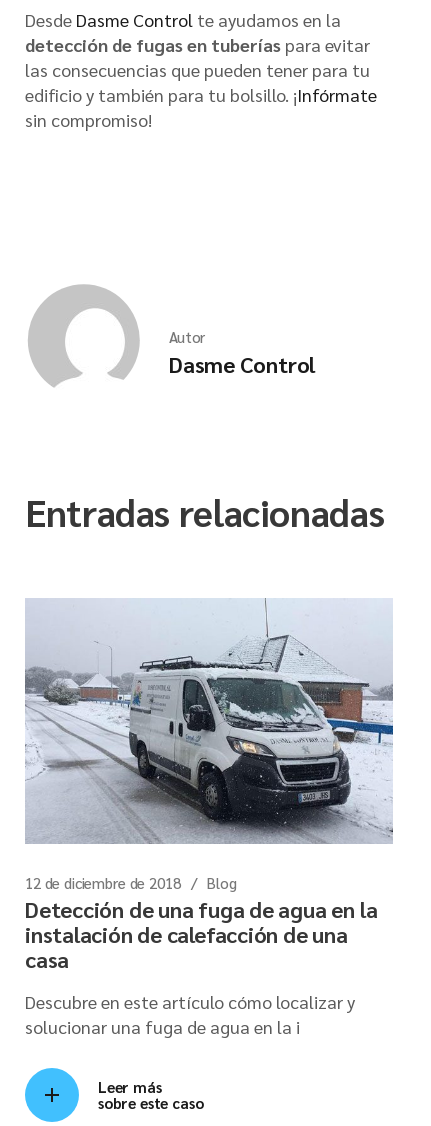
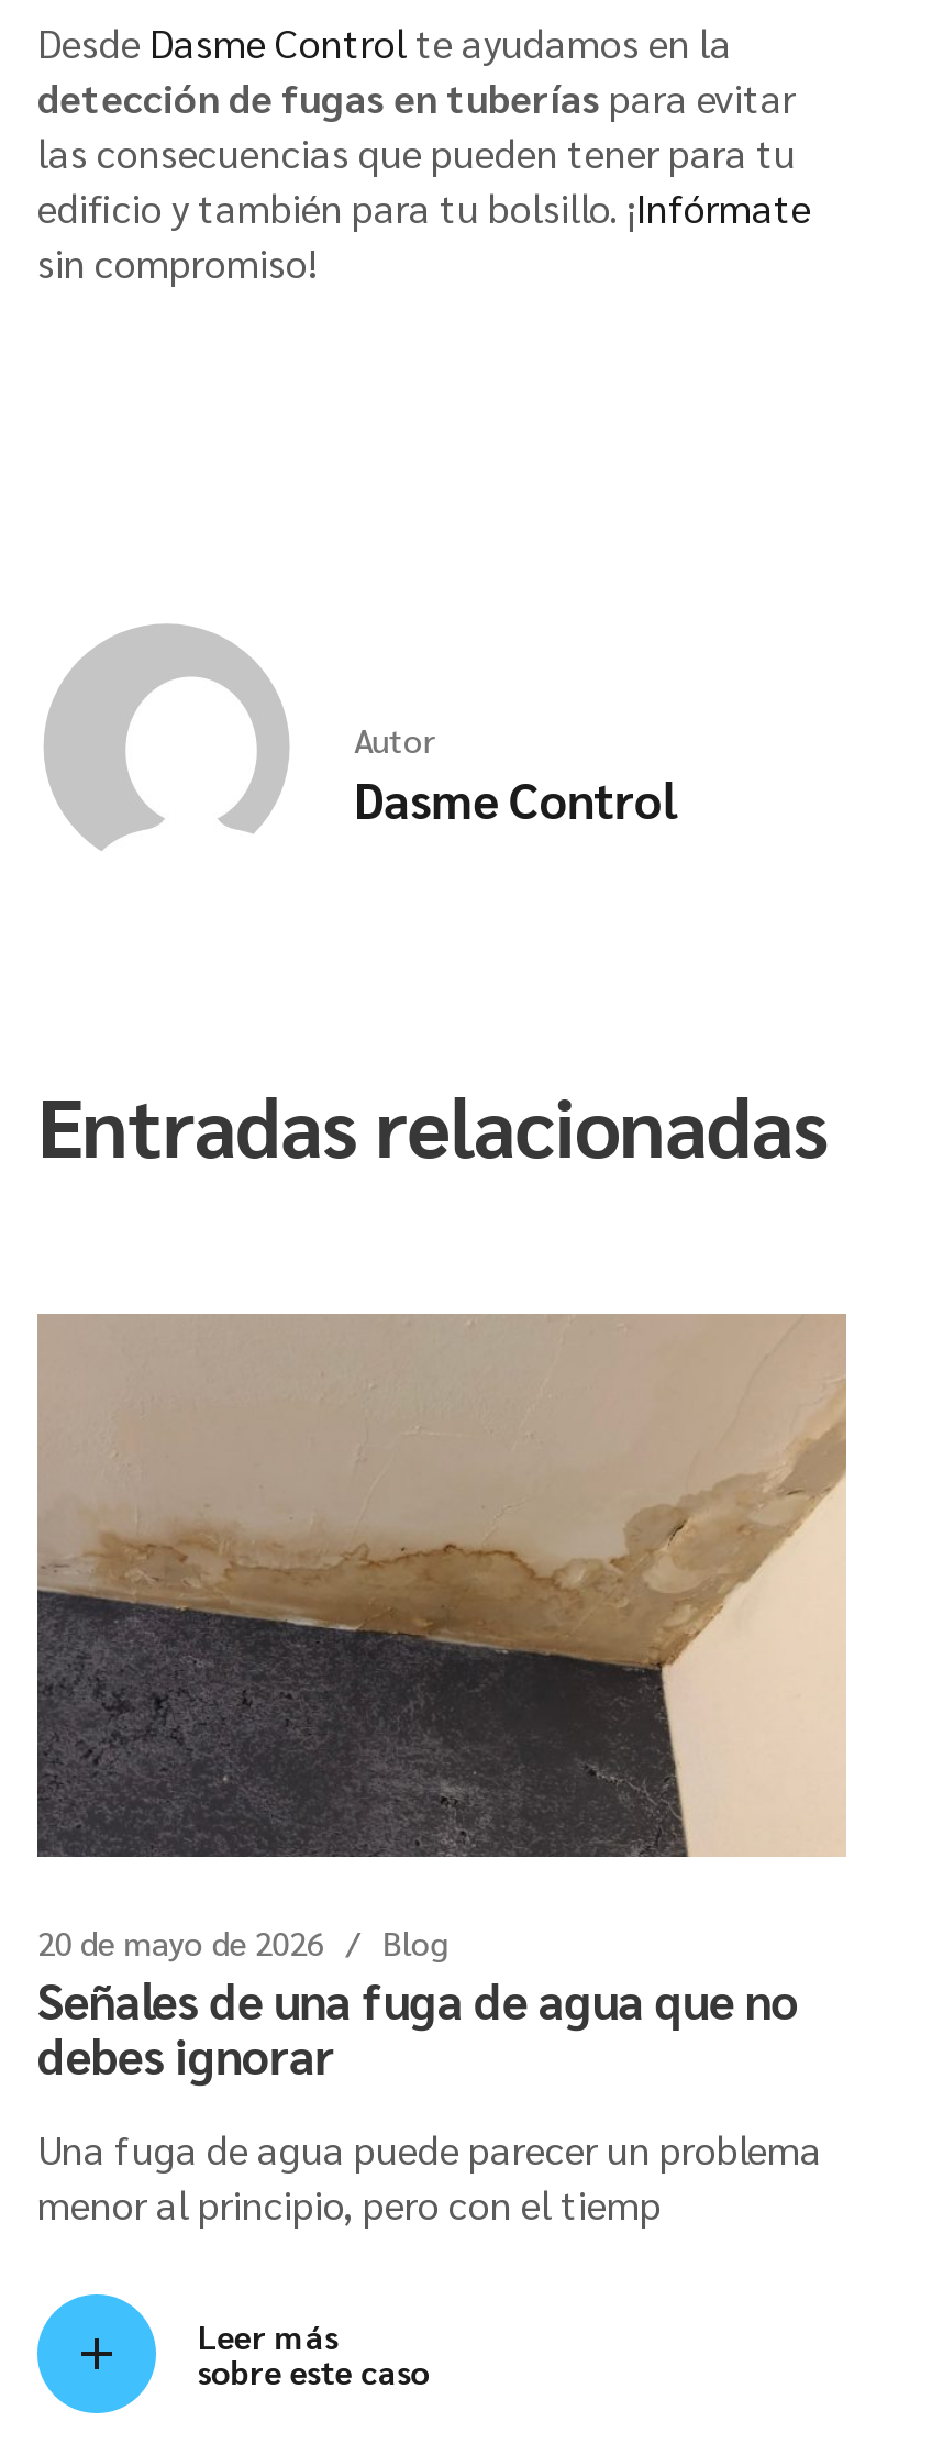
[25,599,394,892] [image] | 12 de diciembre de 2018 -> [35,1312,848,1964] [image] | 20 de mayo de 2026
[25,895,377,973] Detección de una fuga de agua en la | instalación de calefacción de una | casa -> [37,1970,799,2087] Señales de una fuga de agua que no | debes ignorar
[25,990,355,1038] Descubre en este artículo cómo localizar y | solucionar una fuga de agua en la i -> [37,2124,822,2230] Una fuga de agua puede parecer un problema | menor al principio, pero con el tiemp

